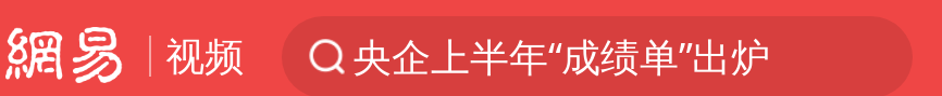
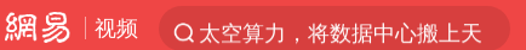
[352,30,770,81] 央企上半年“成绩单”出炉 -> [198,13,482,42] 太空算力，将数据中心搬上天

